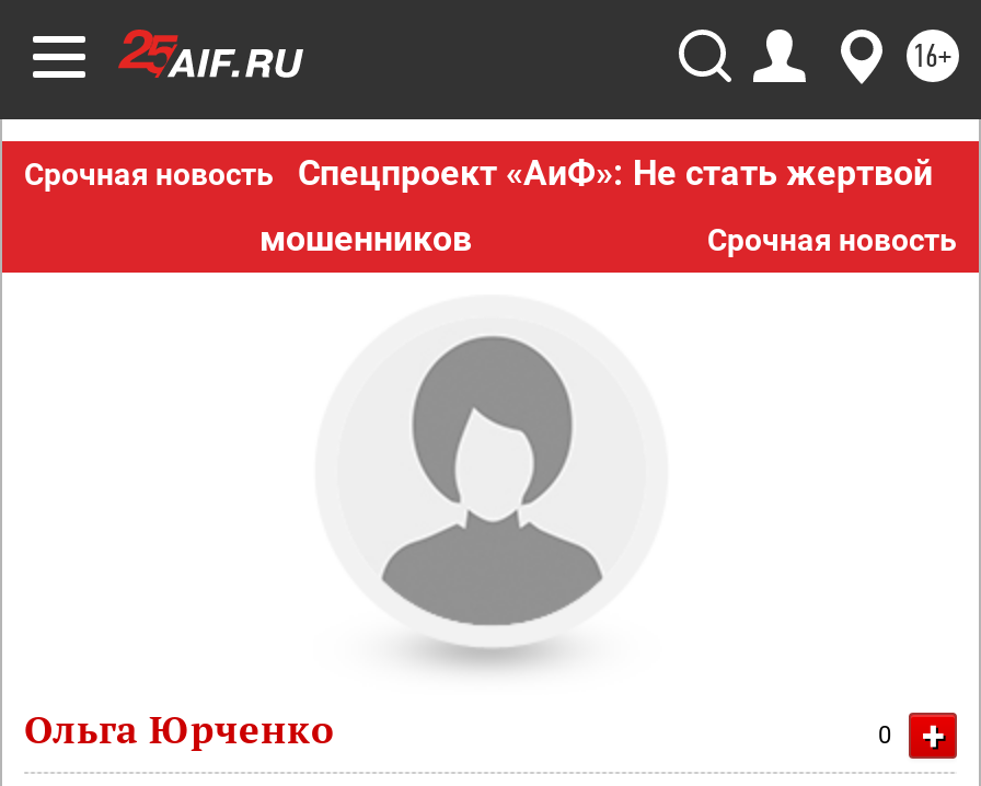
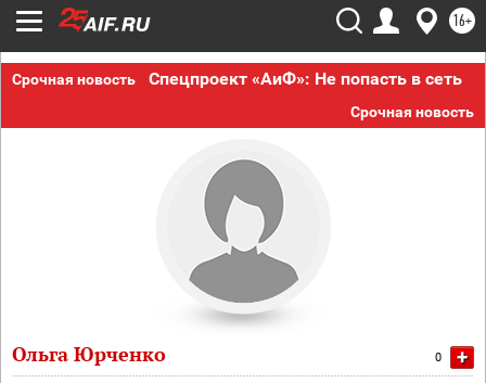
[259,152,933,259] Спецпроект «АиФ»: Не стать жертвой | мошенников -> [148,68,462,89] Спецпроект «АиФ»: Не попасть в сеть

